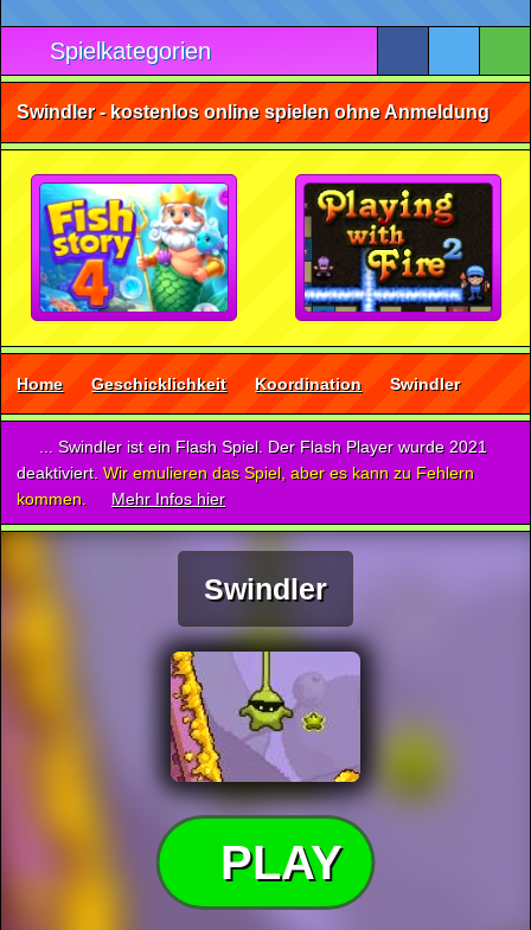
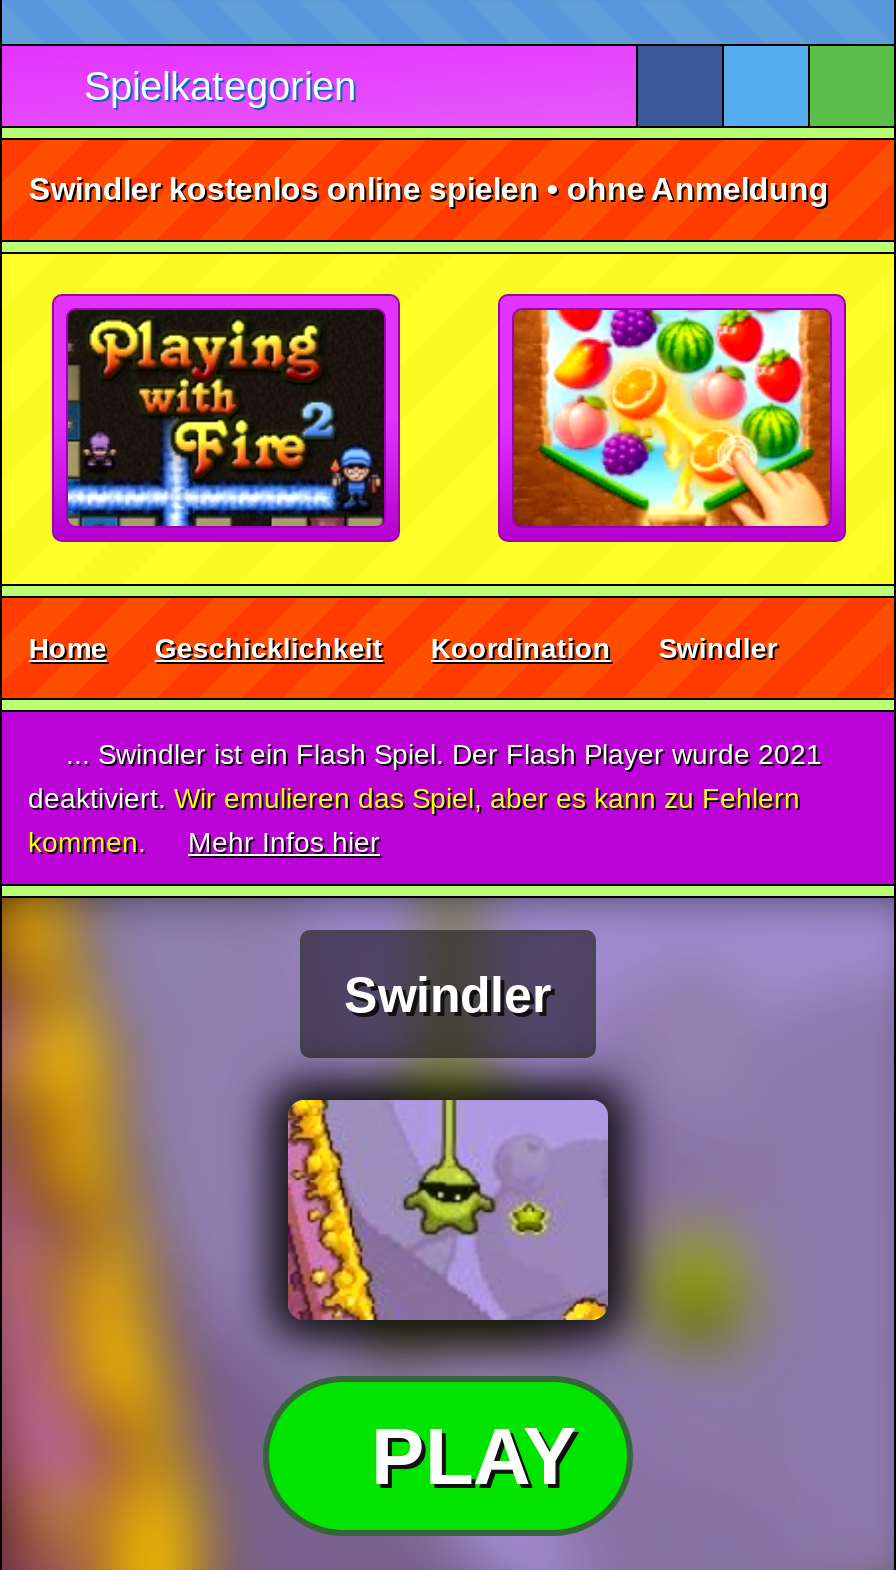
[17,102,490,122] Swindler - kostenlos online spielen ohne Anmeldung -> [29,172,829,206] Swindler kostenlos online spielen • ohne Anmeldung
[39,182,229,313] [image] -> [66,308,386,528] [image]
[303,182,493,313] [image] -> [512,308,832,528] [image]

